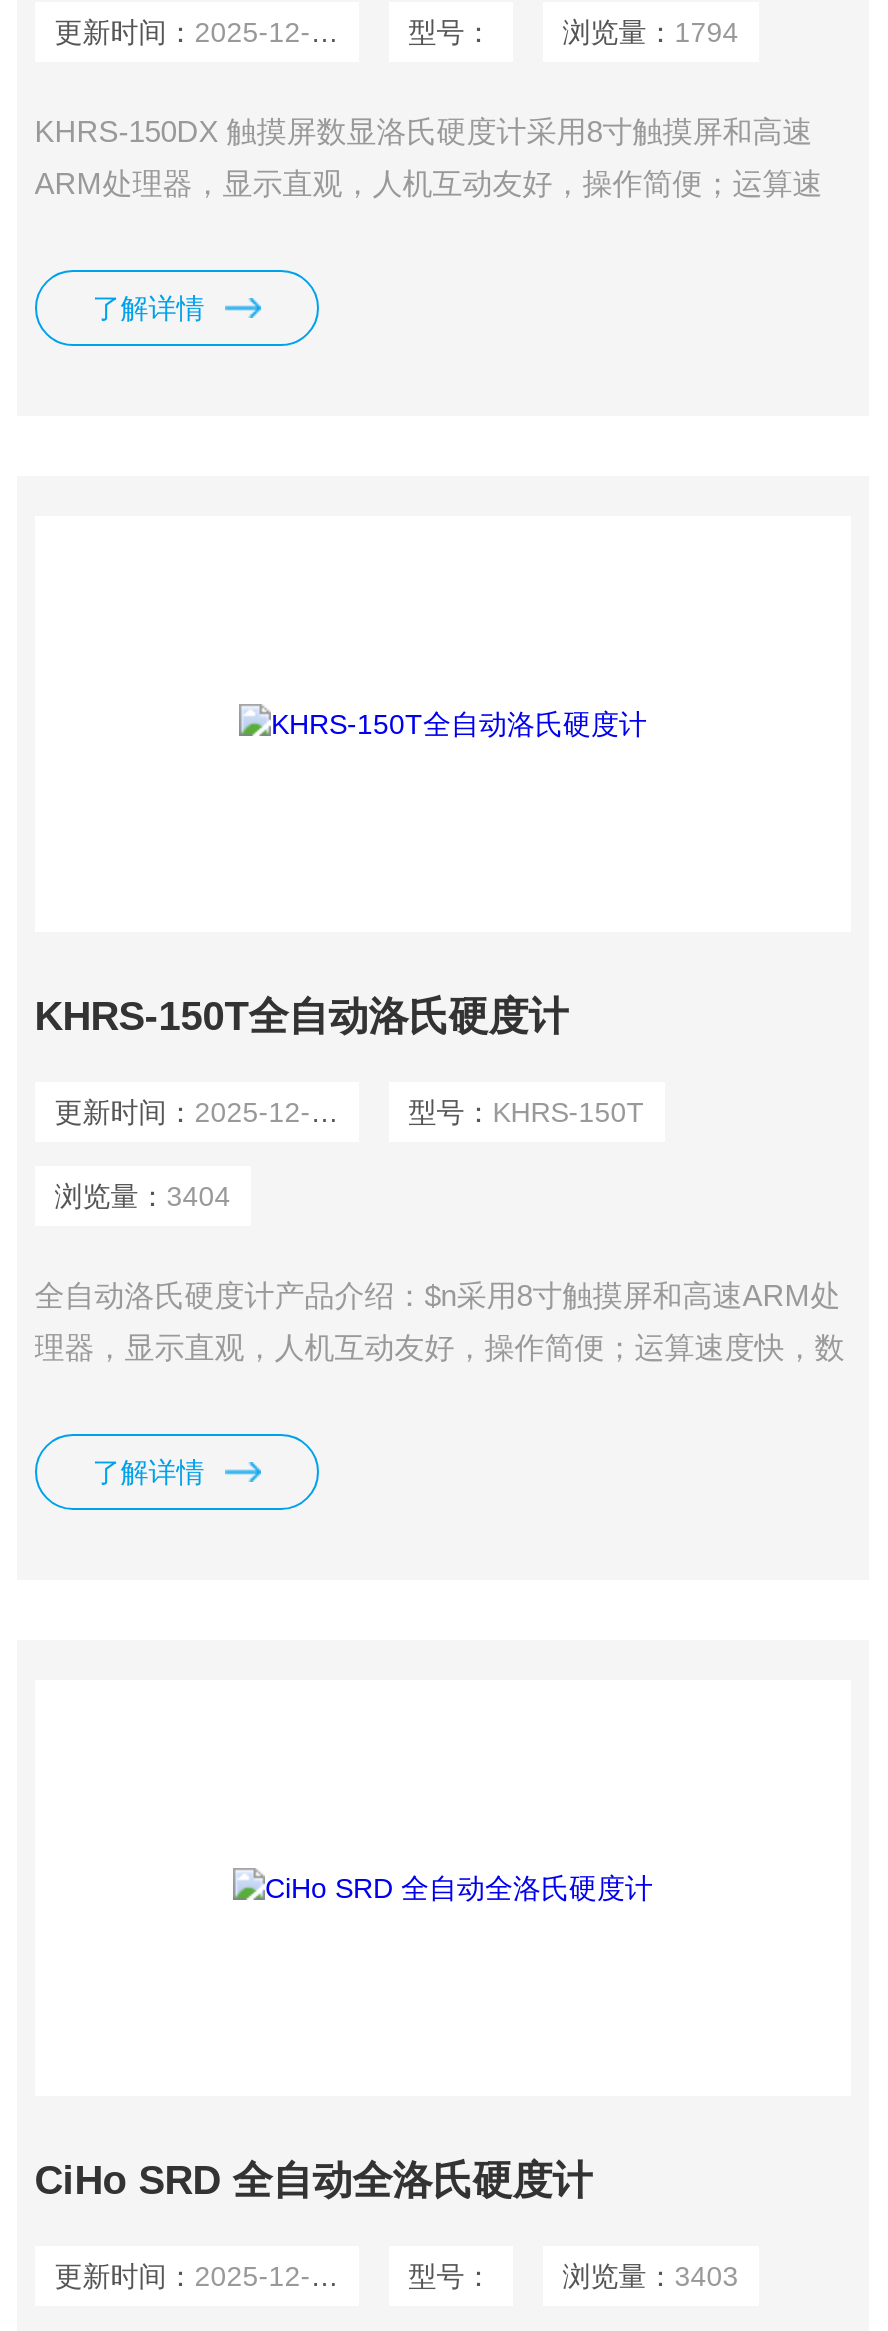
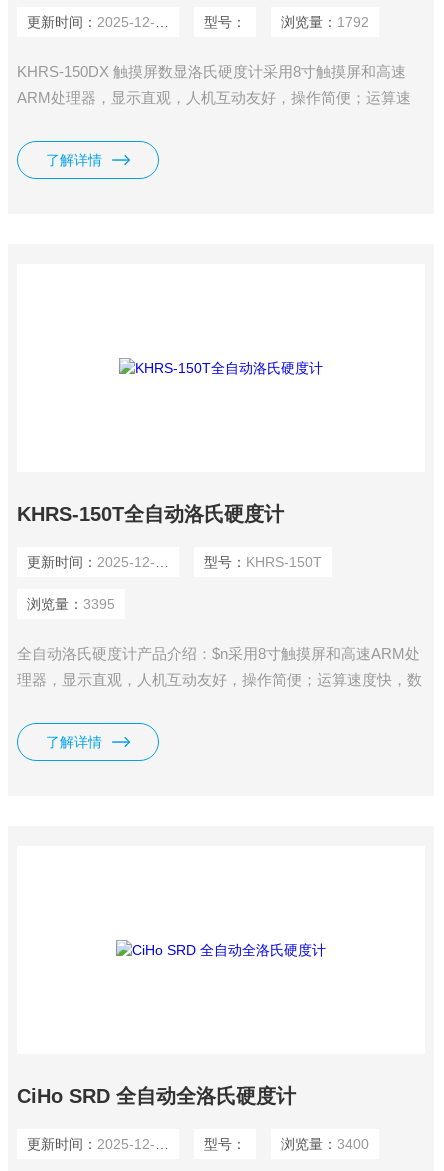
[562,16,738,48] 浏览量：1794 -> [281,14,369,30] 浏览量：1792
[54,1180,230,1212] 浏览量：3404 -> [27,596,115,612] 浏览量：3395
[562,2260,738,2292] 浏览量：3403 -> [281,1136,369,1152] 浏览量：3400

